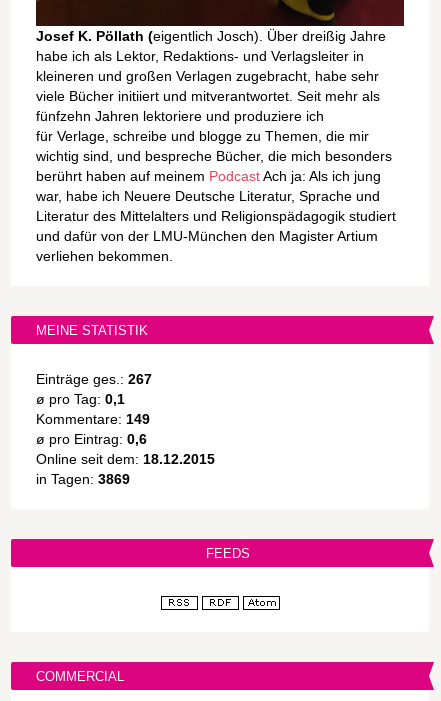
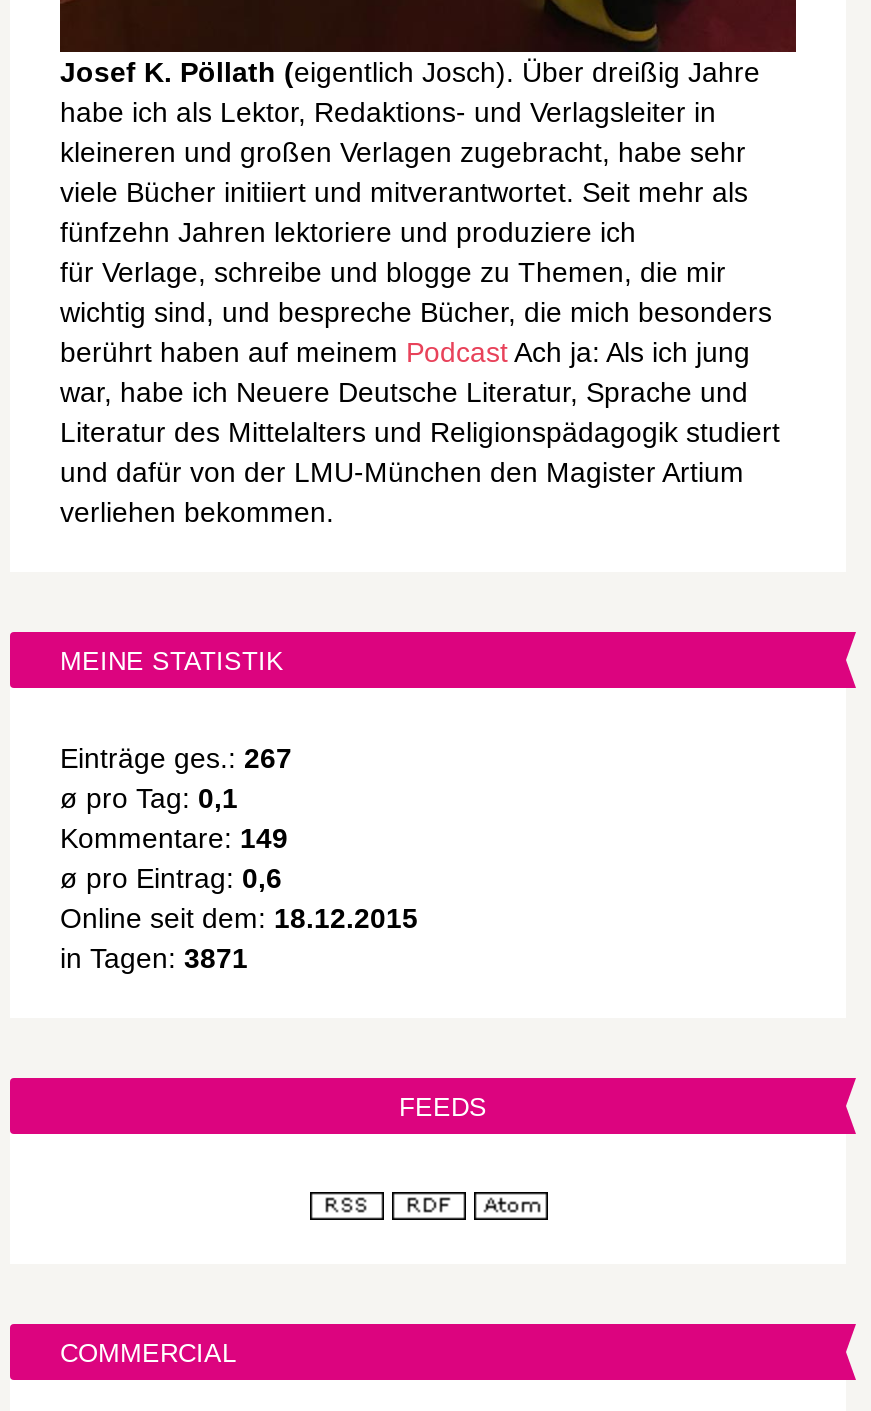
[36,471,130,487] in Tagen: 3869 -> [60,941,248,973] in Tagen: 3871

